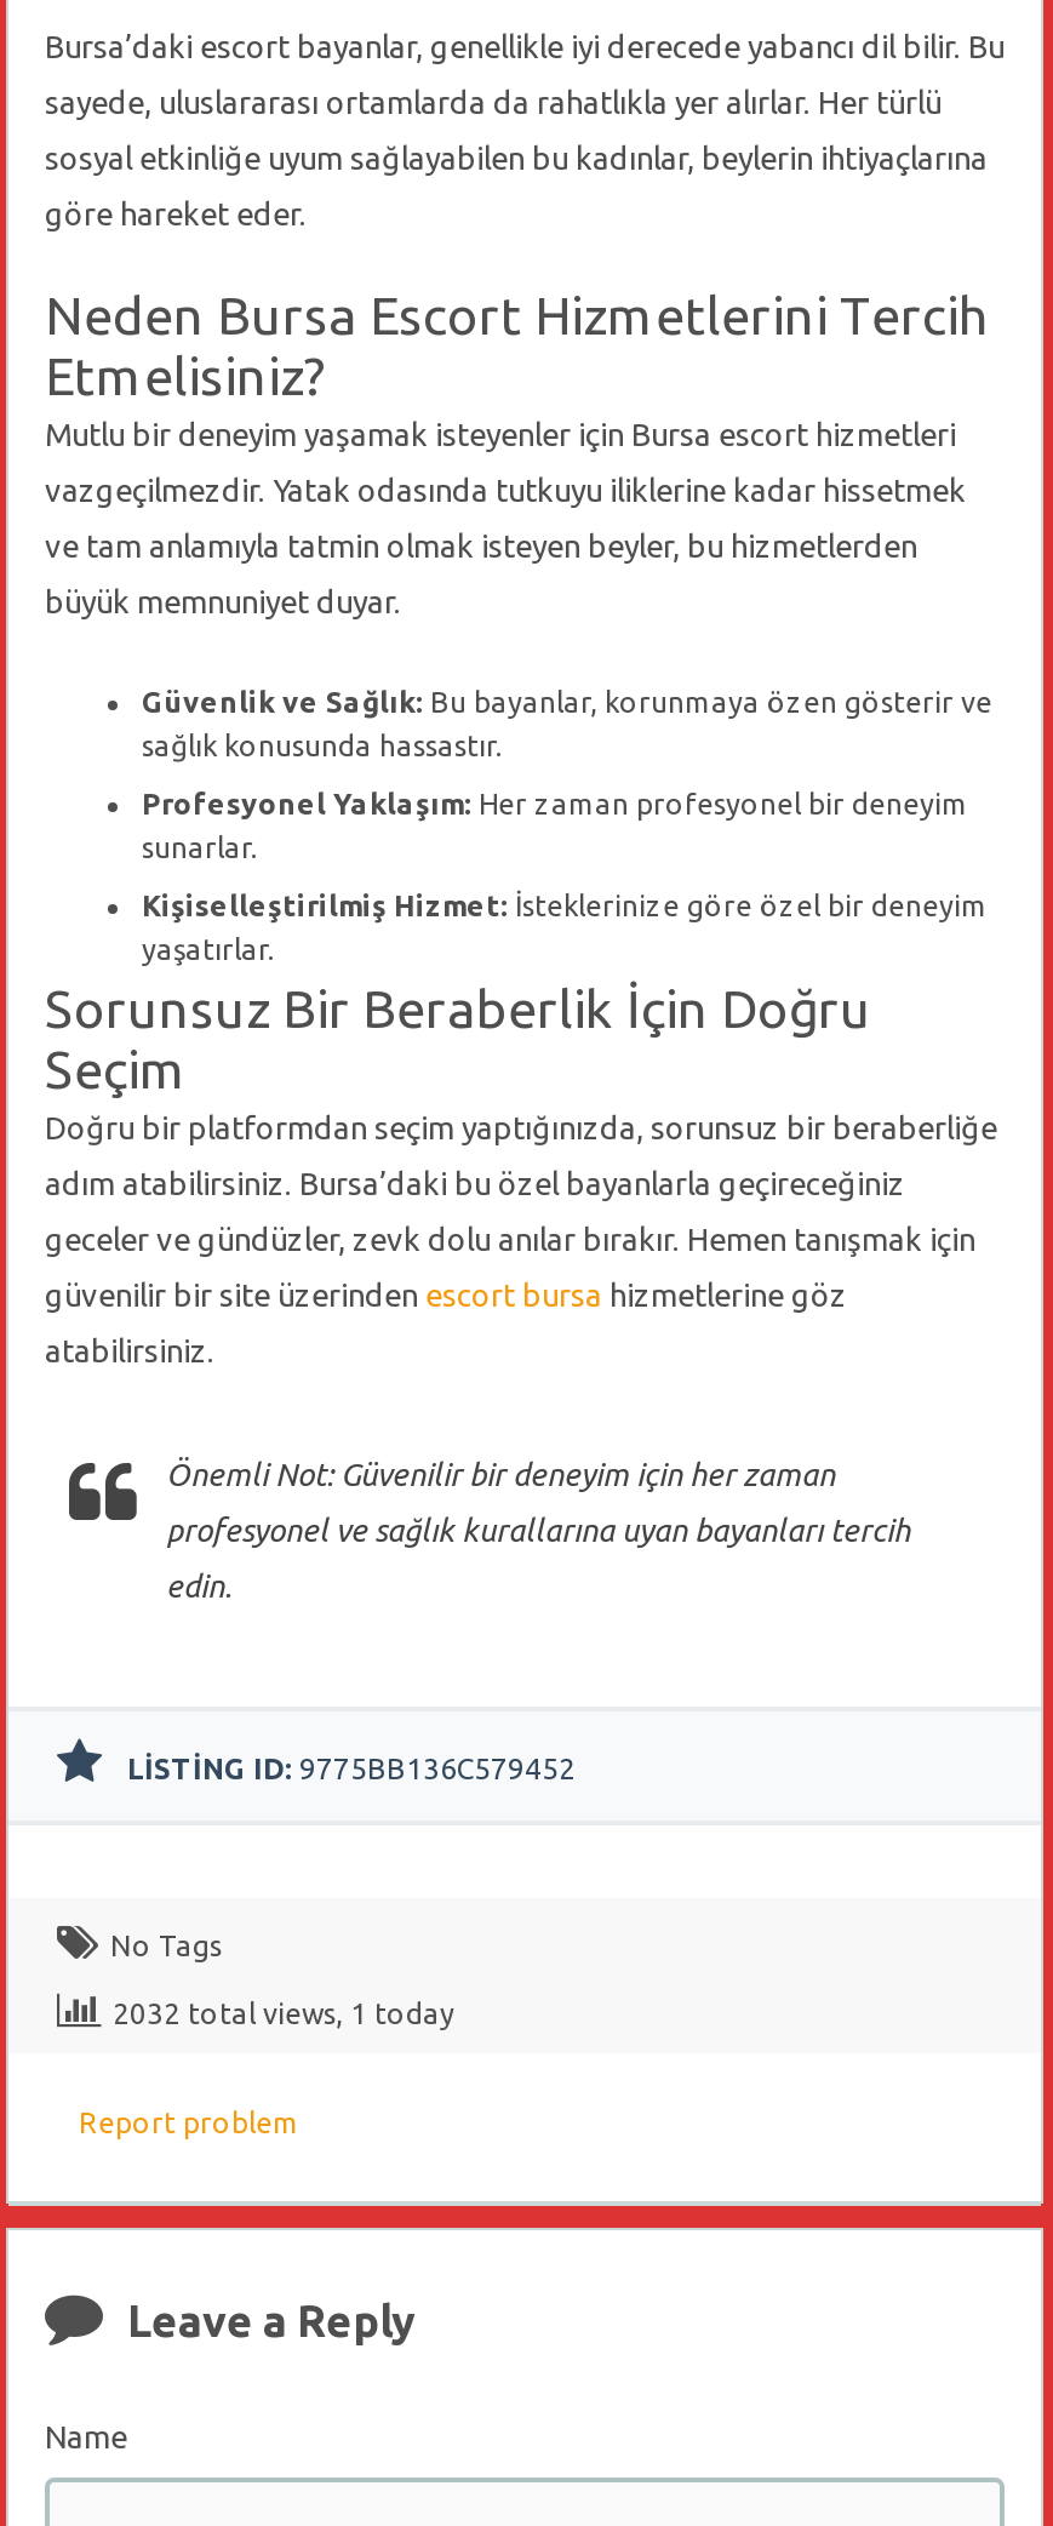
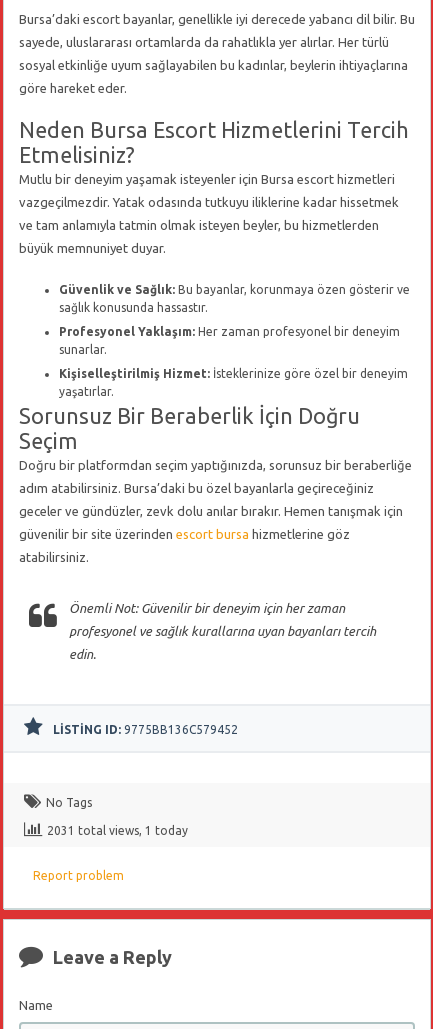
[113,1998,454,2029] 2032 total views, 1 today -> [47,824,188,837] 2031 total views, 1 today

